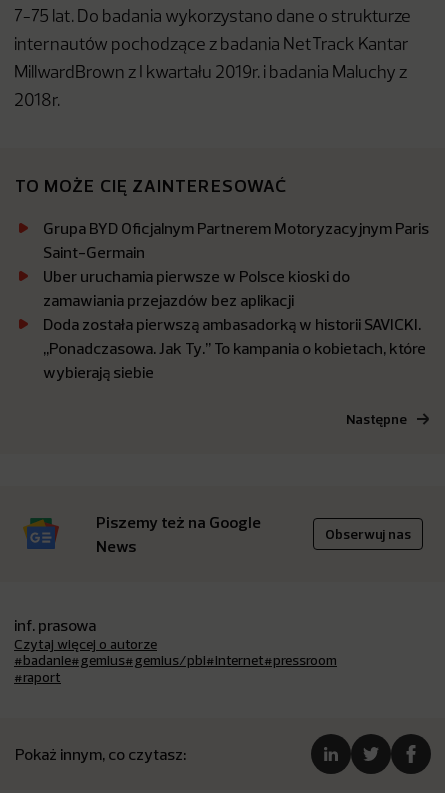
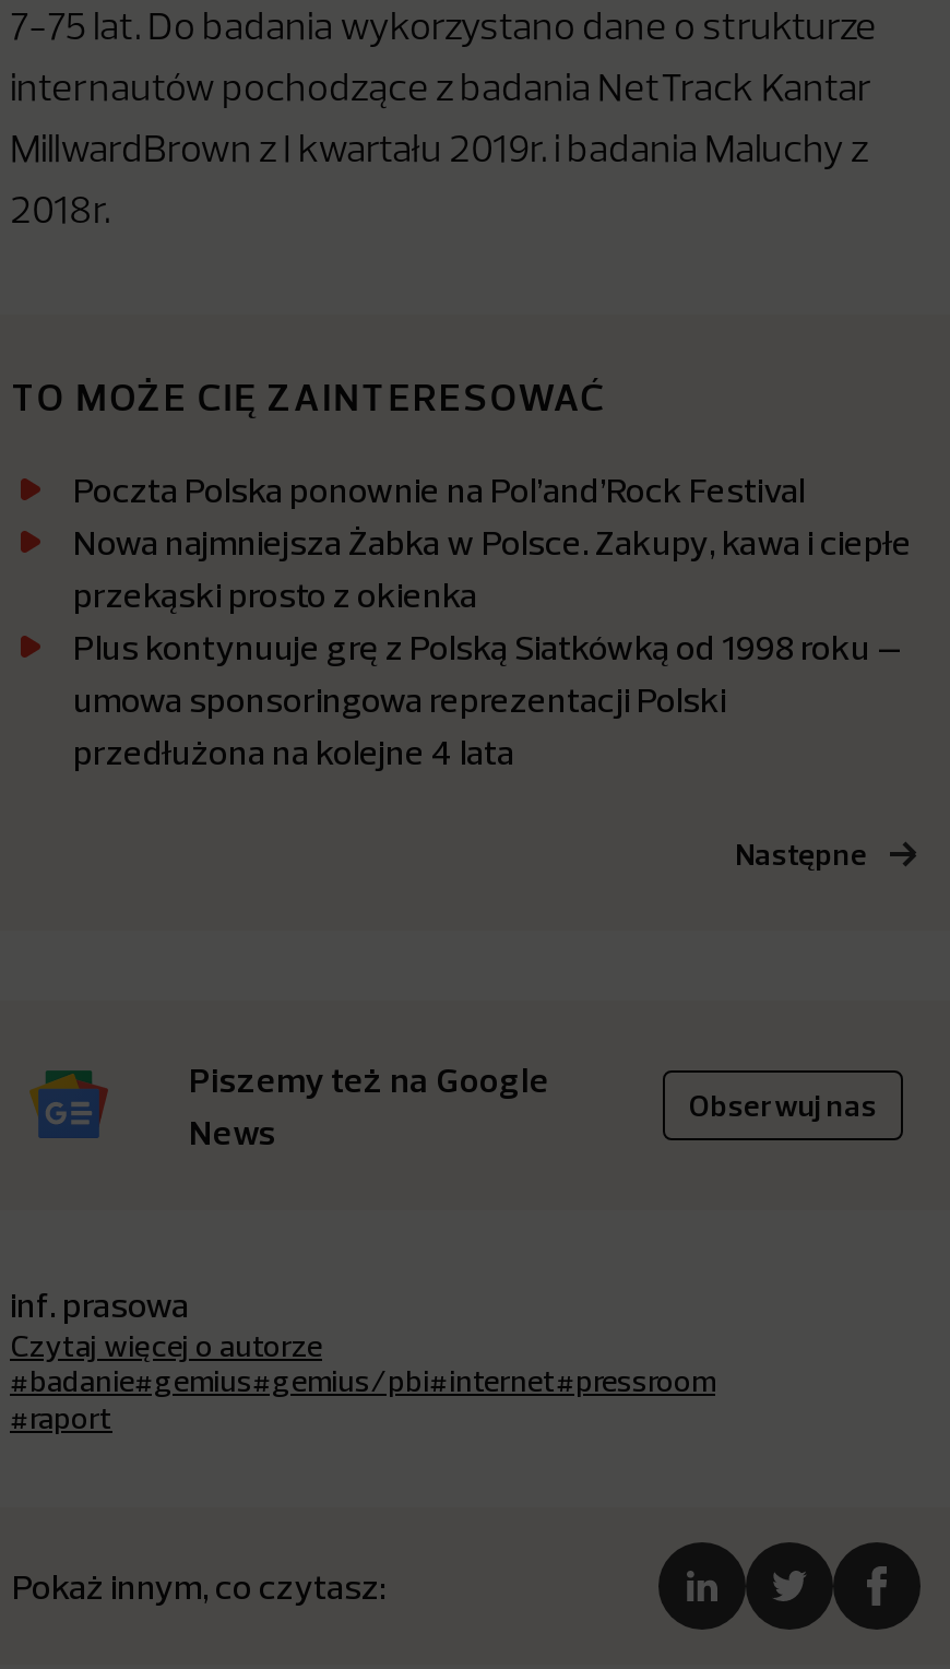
[43,218,429,382] Grupa BYD Oficjalnym Partnerem Motoryzacyjnym Paris | Saint-Germain | Uber uruchamia pierwsze w Polsce kioski do | zamawiania przejazdów bez aplikacji | Doda została pierwszą ambasadorką w historii SAVICKI. | ,,Ponadczasowa. Jak Ty.’’ To kampania o kobietach, które | wybierają siebie -> [73,467,912,773] Poczta Polska ponownie na Pol’and’Rock Festival | Nowa najmniejsza Żabka w Polsce. Zakupy, kawa i ciepłe | przekąski prosto z okienka | Plus kontynuuje grę z Polską Siatkówką od 1998 roku – | umowa sponsoringowa reprezentacji Polski | przedłużona na kolejne 4 lata

